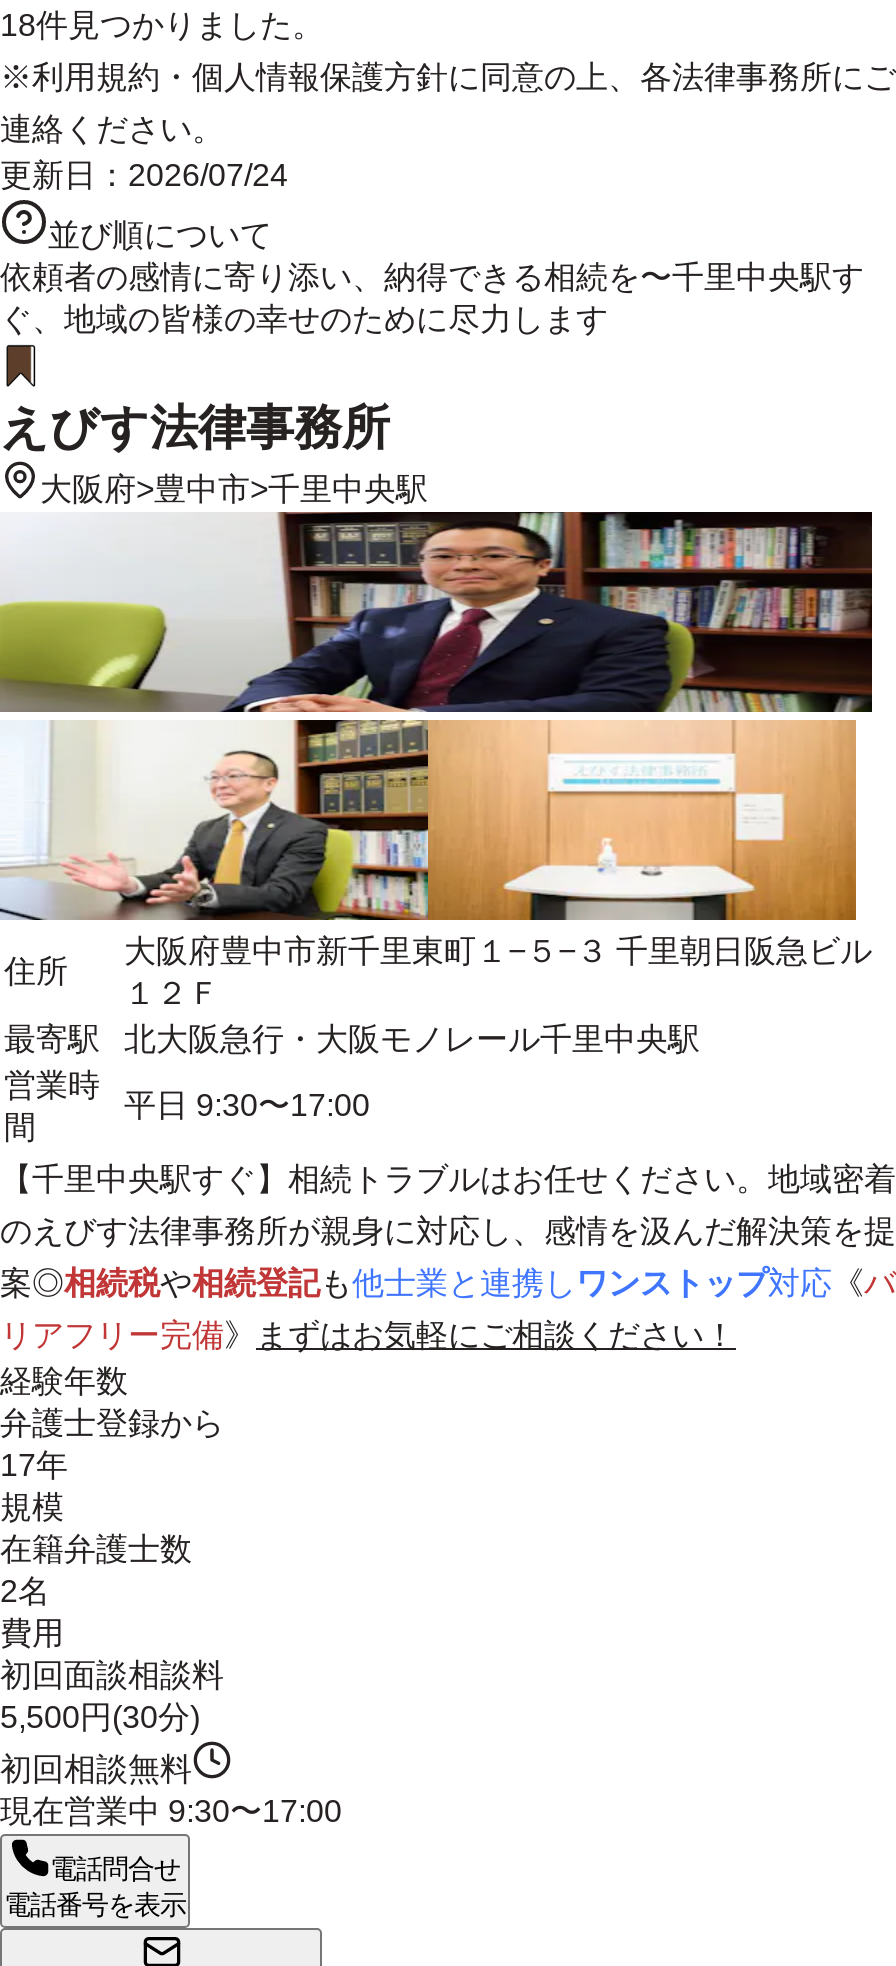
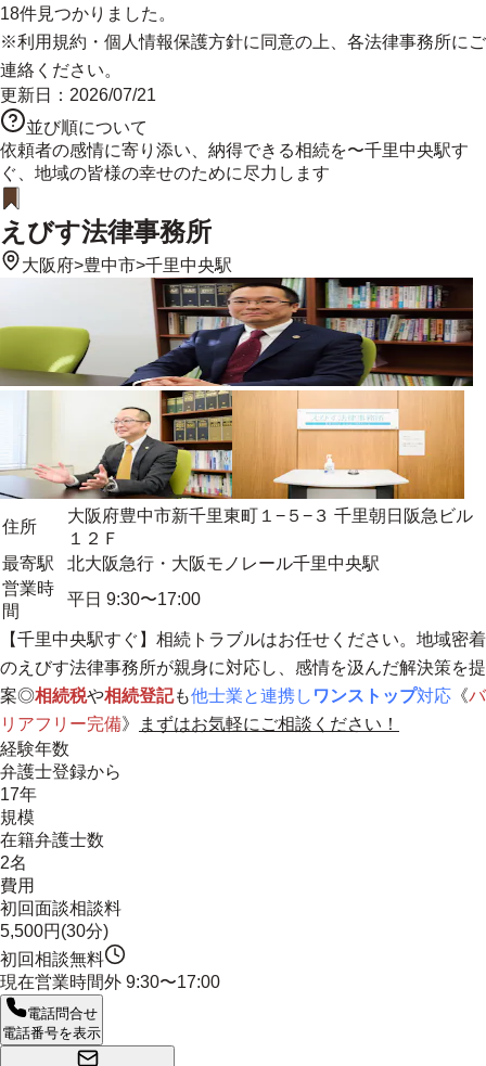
[0,158,288,192] 更新日：2026/07/24 -> [0,86,156,104] 更新日：2026/07/21
[0,1794,342,1828] 現在営業中9:30〜17:00 -> [0,973,220,991] 現在営業時間外9:30〜17:00

